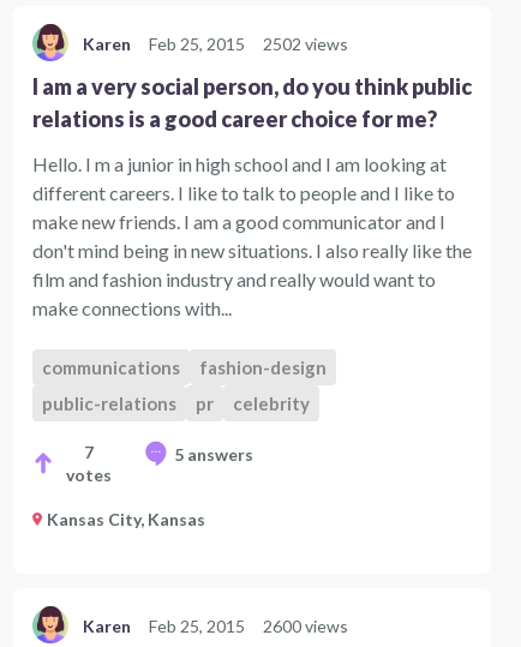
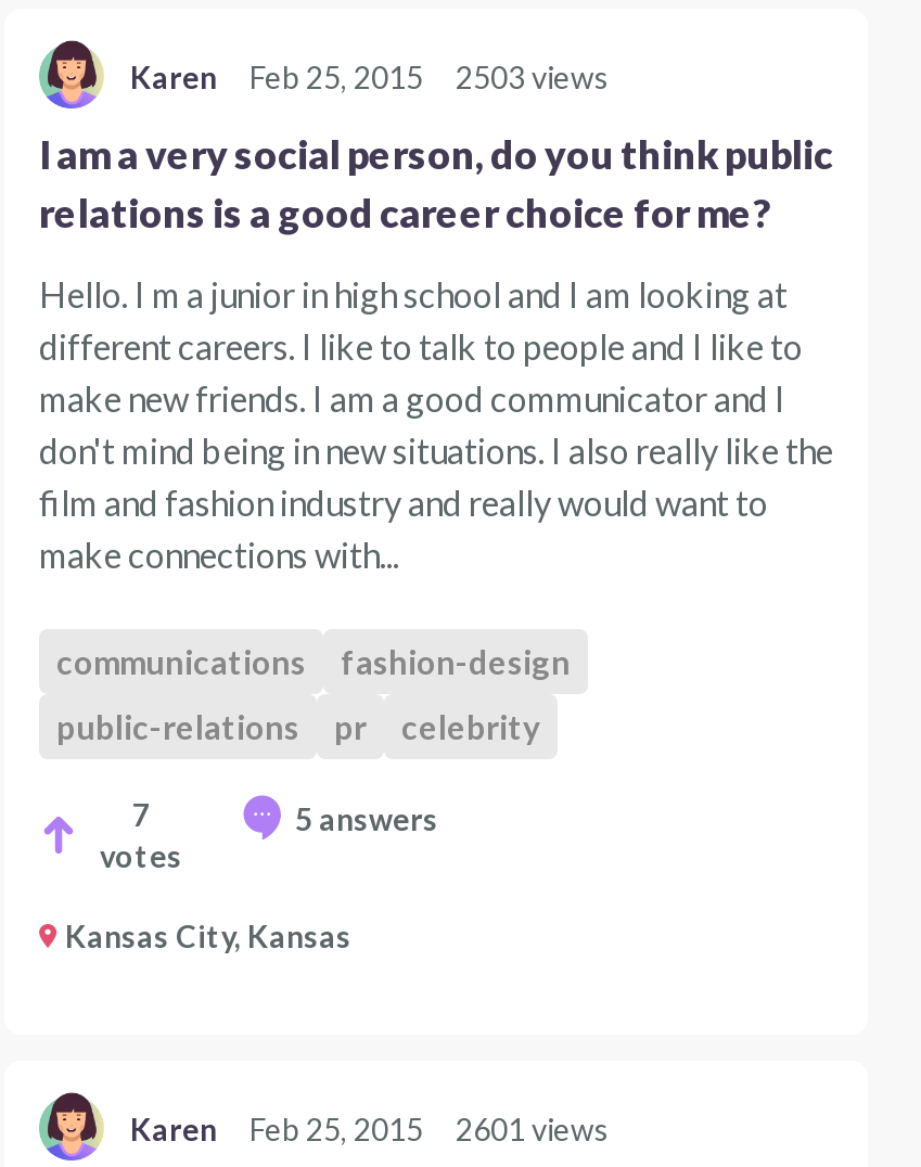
[83,33,348,53] Karen Feb 25, 2015 2502 views -> [130,57,610,94] Karen Feb 25, 2015 2503 views
[83,615,348,636] Karen Feb 25, 2015 2600 views -> [130,1110,610,1146] Karen Feb 25, 2015 2601 views

